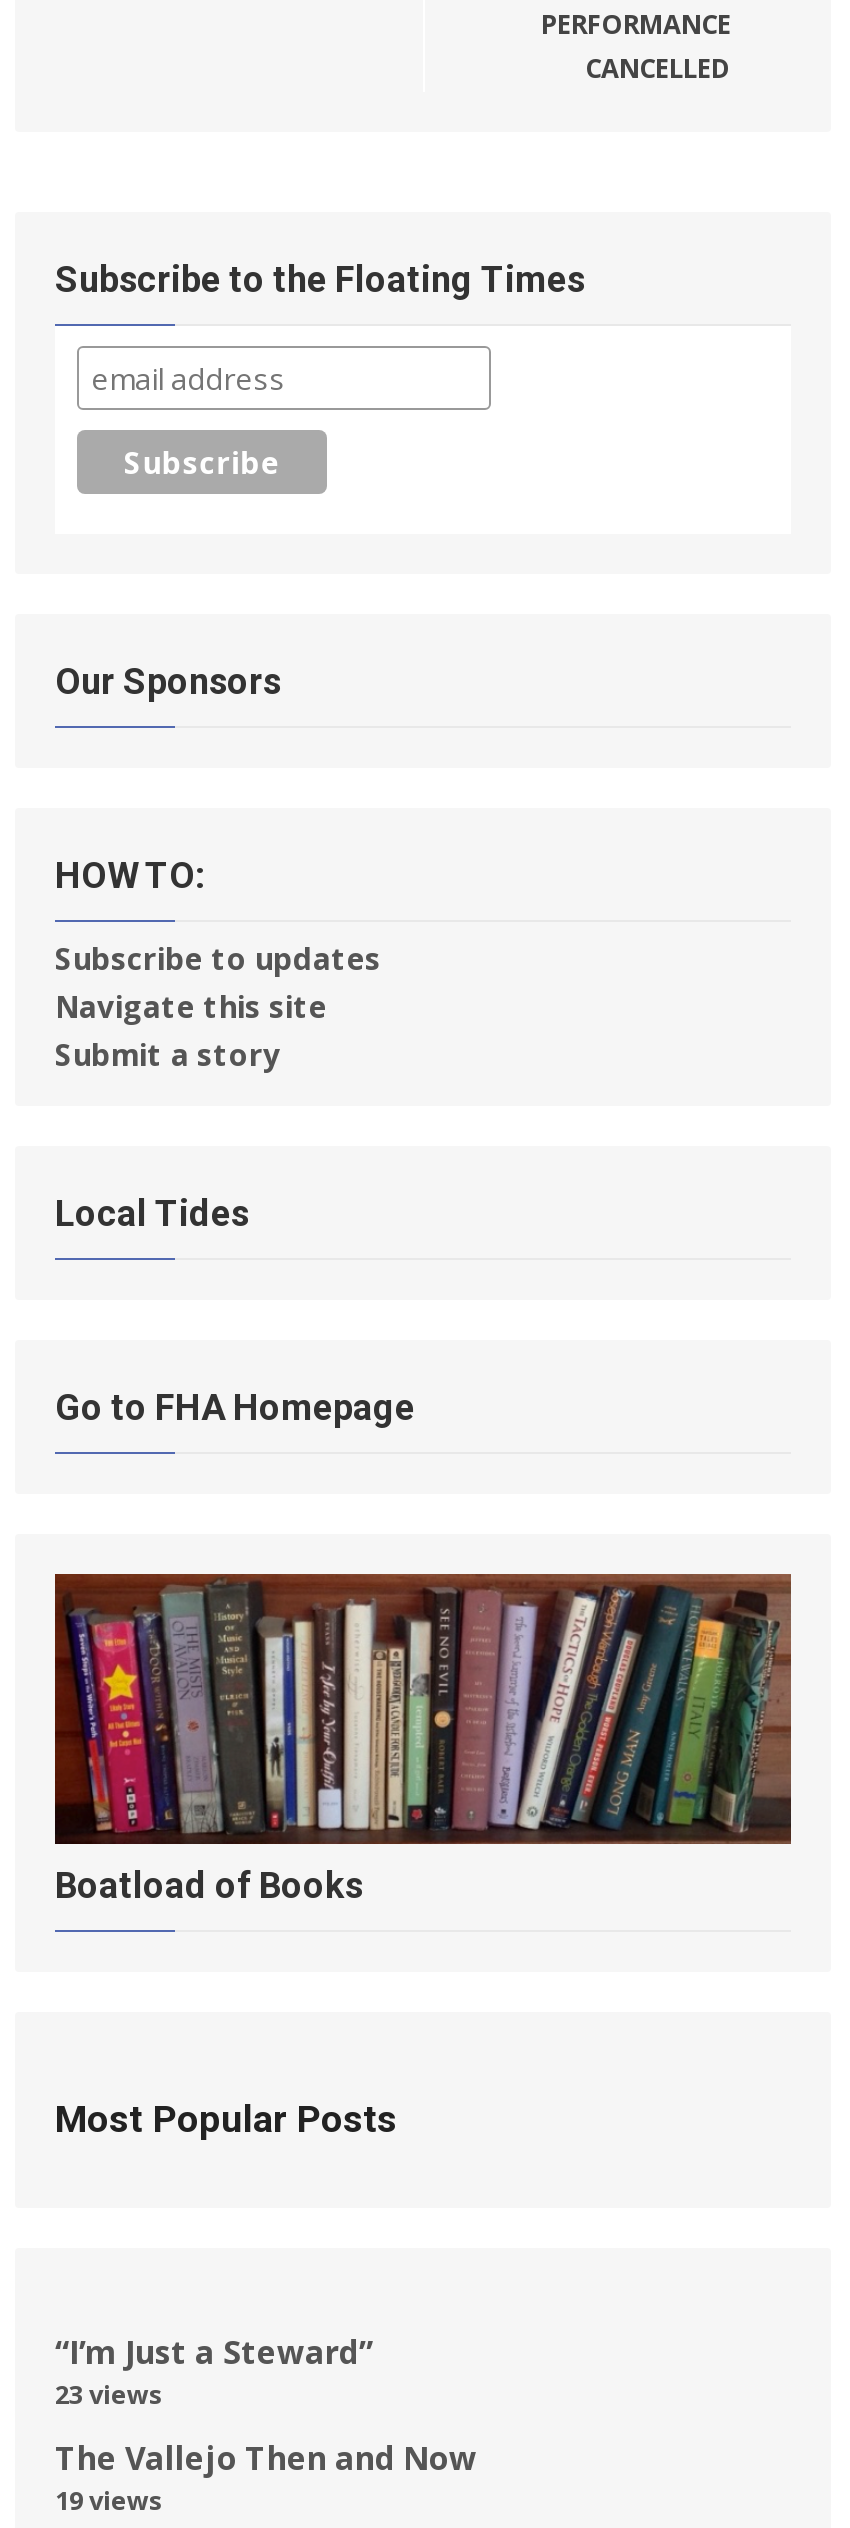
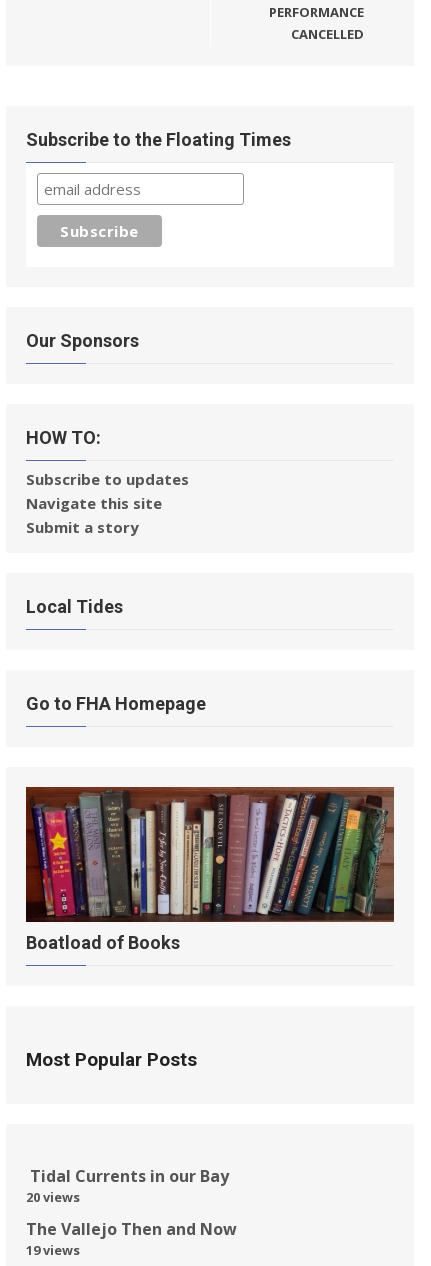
[55,2330,373,2412] “I’m Just a Steward” | 23 views -> [26,1165,229,1206] Tidal Currents in our Bay | 20 views

